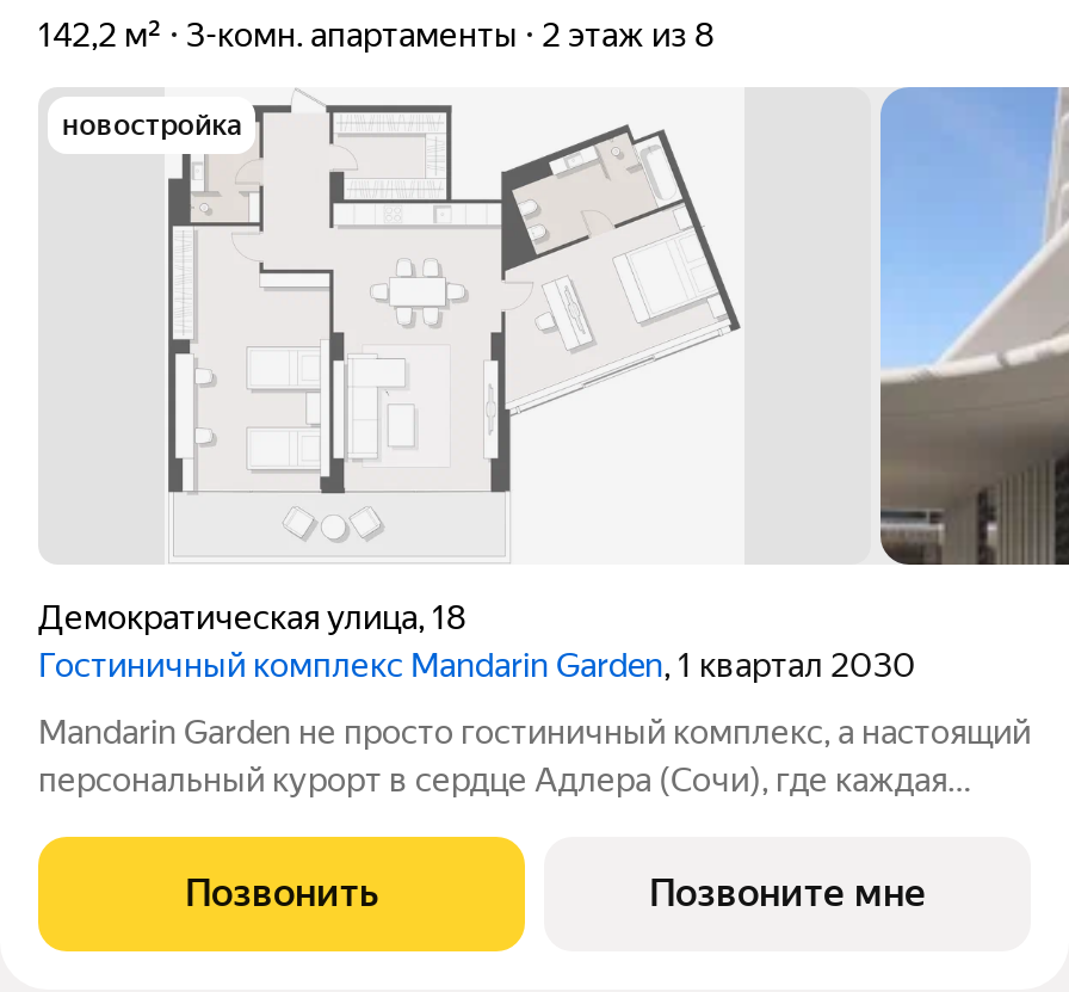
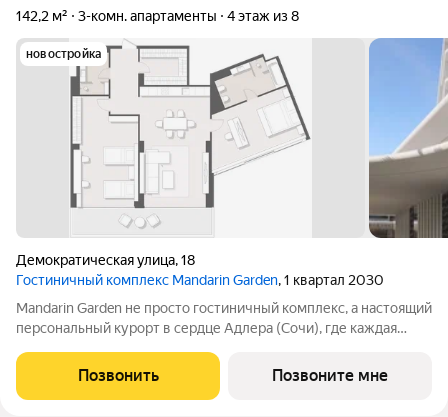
[542,15,713,53] 2 этаж из 8 -> [227,8,299,24] 4 этаж из 8

